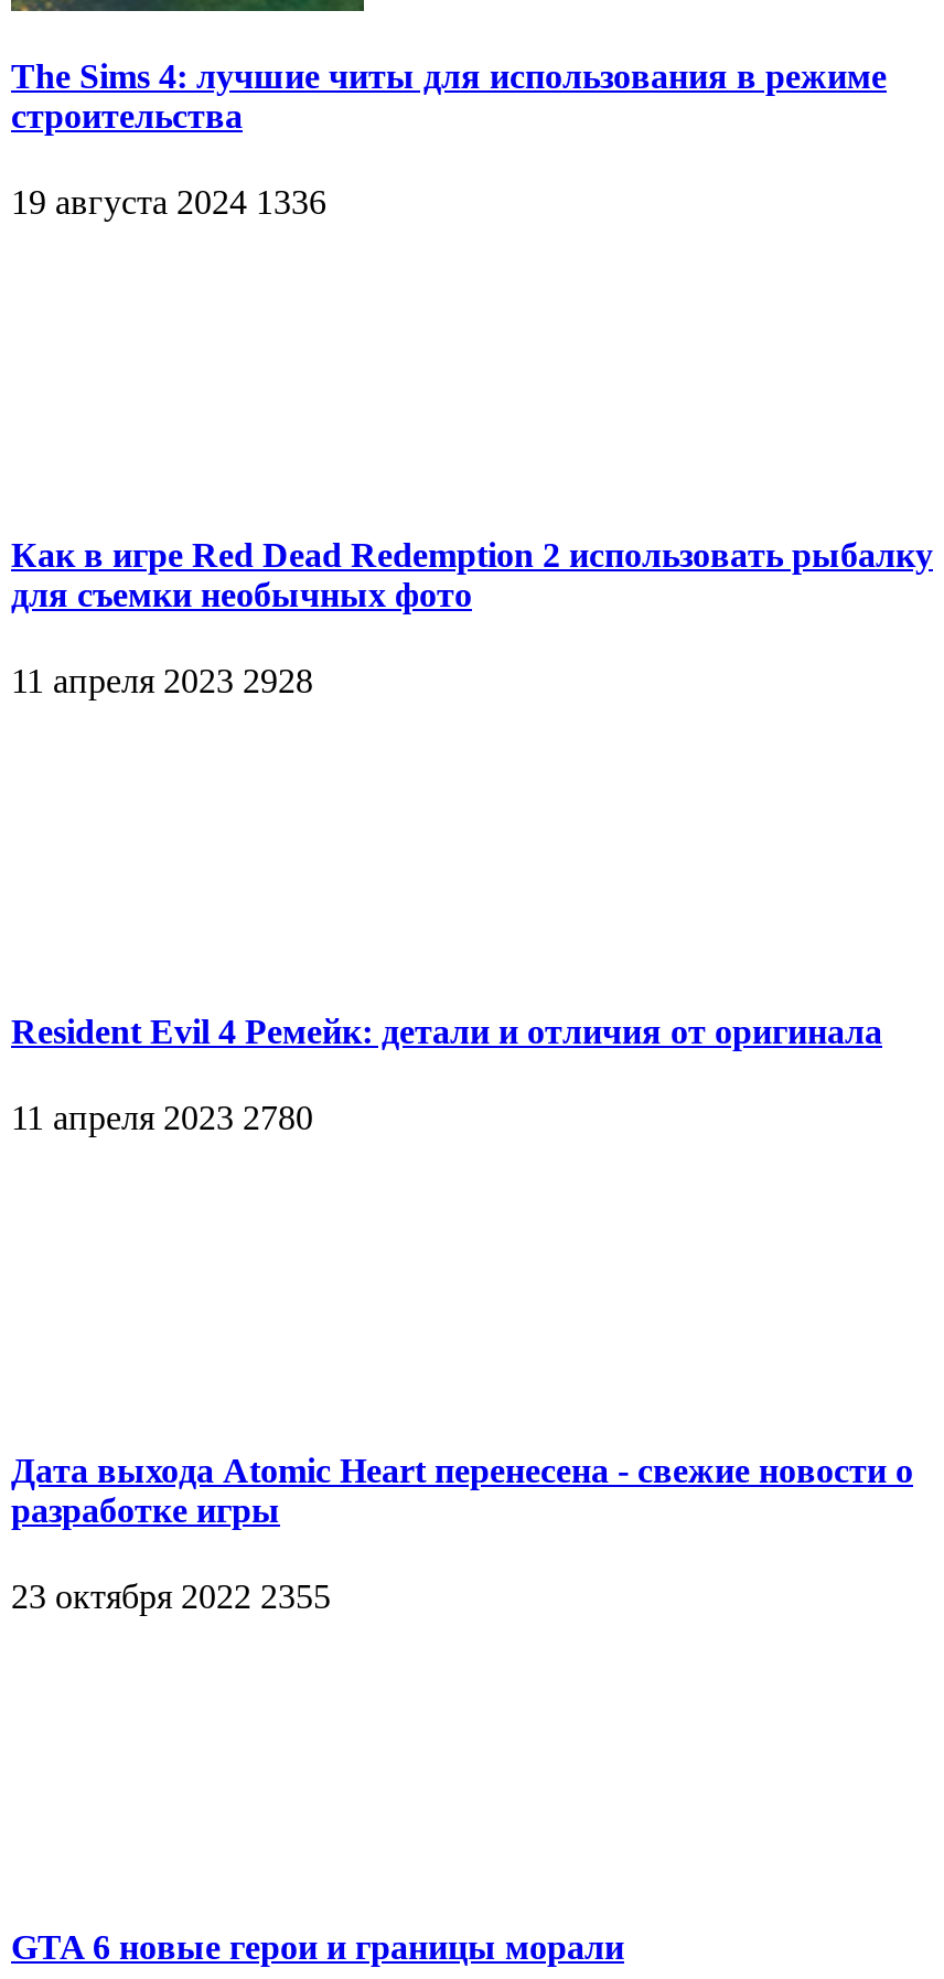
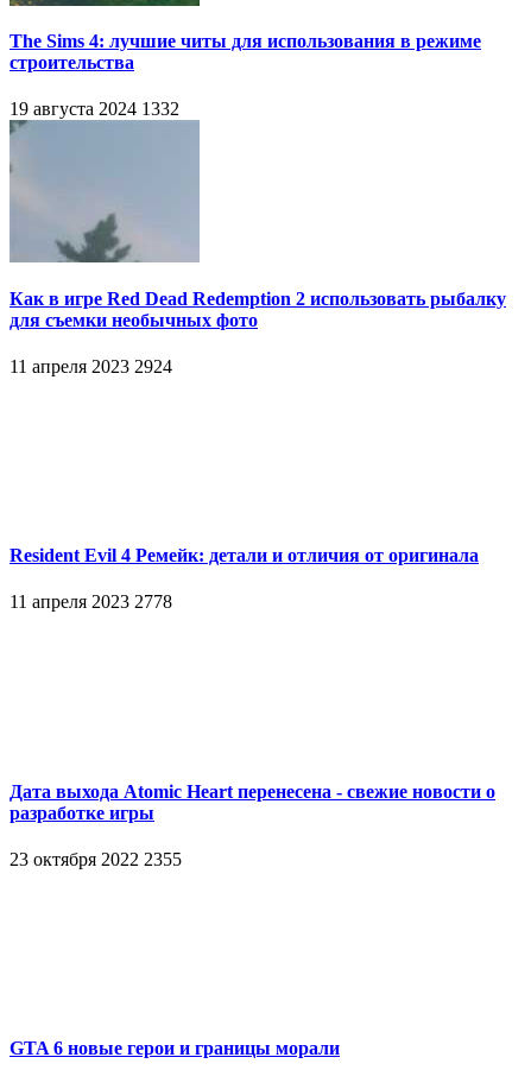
none -> [8,119,201,264] [image]
[11,184,326,221] 19 августа 2024 1336 -> [10,99,179,119] 19 августа 2024 1332
[11,661,313,699] 11 апреля 2023 2928 -> [10,356,172,376] 11 апреля 2023 2924
[11,1099,313,1137] 11 апреля 2023 2780 -> [10,592,172,612] 11 апреля 2023 2778

